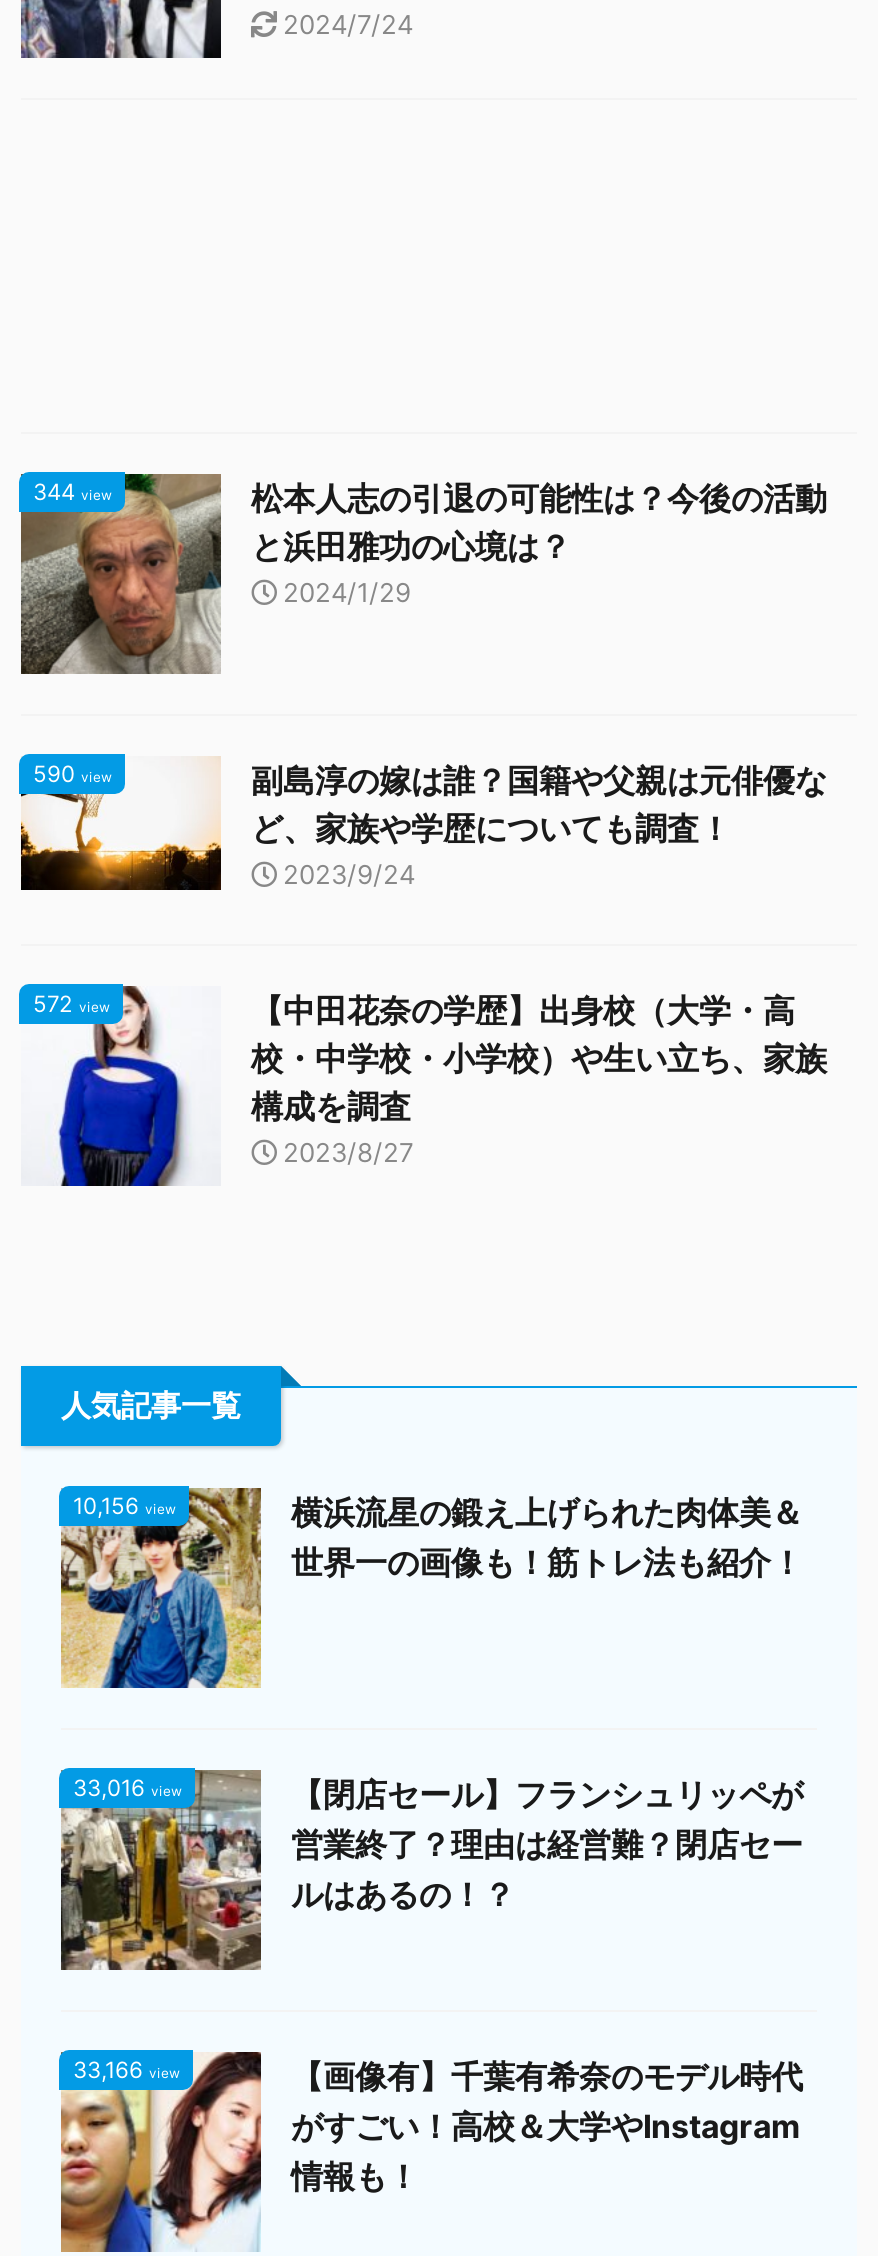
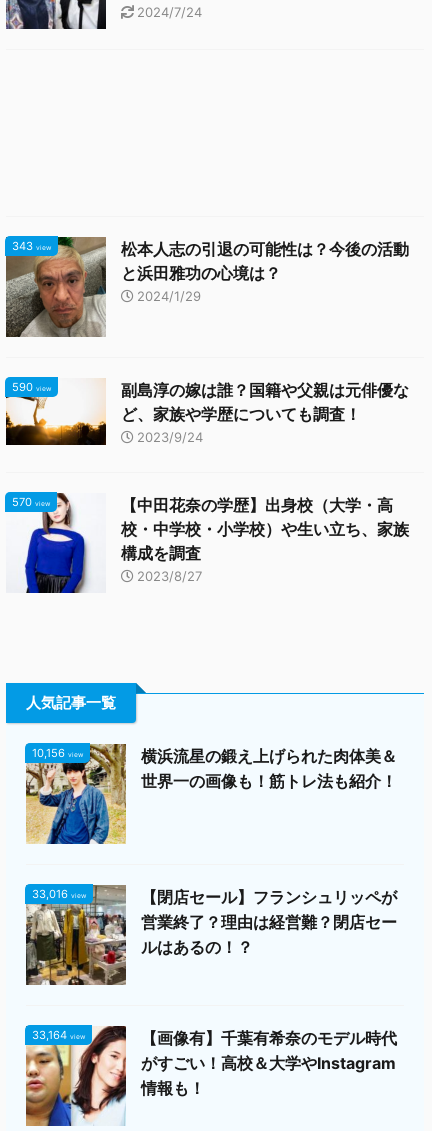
[33,478,111,506] 344 view -> [12,239,51,253] 343 view
[33,990,109,1018] 572 view -> [12,495,50,509] 570 view
[73,2056,179,2084] 33,166 view -> [32,1028,85,1042] 33,164 view

